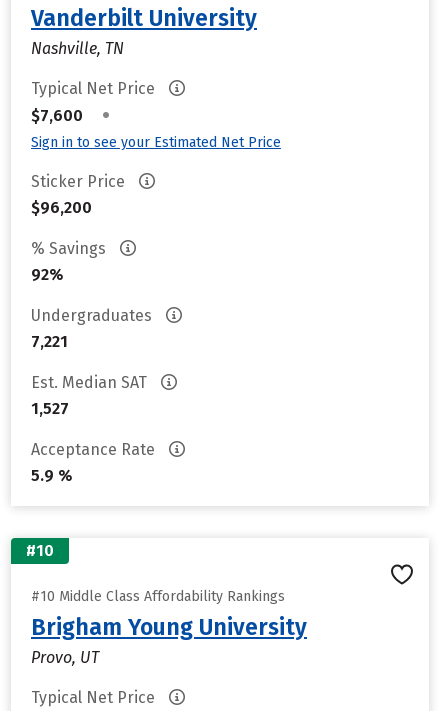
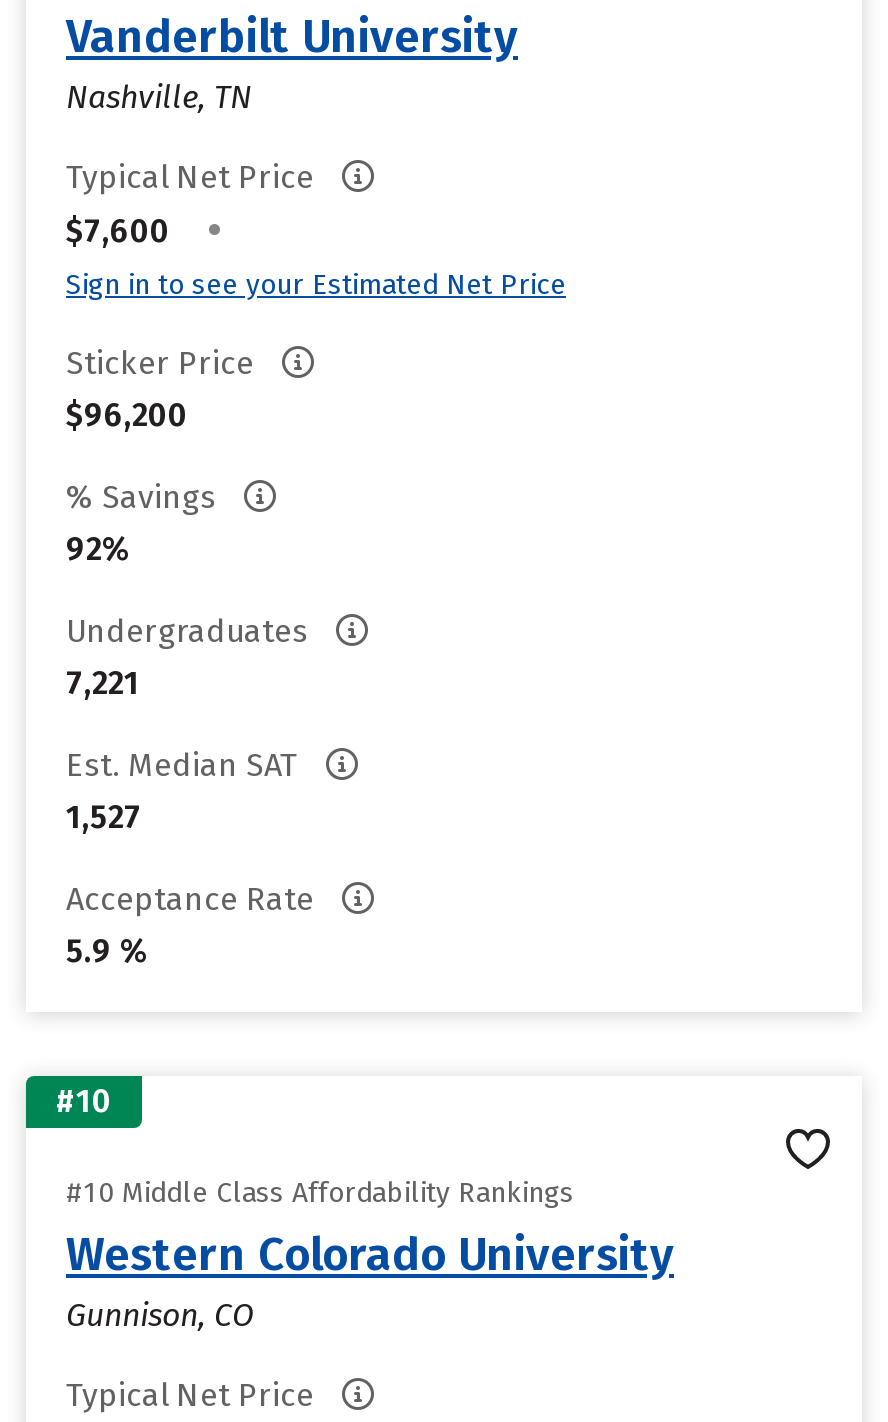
[31,613,307,667] Brigham Young University | Provo, UT -> [66,1226,674,1334] Western Colorado University | Gunnison, CO

